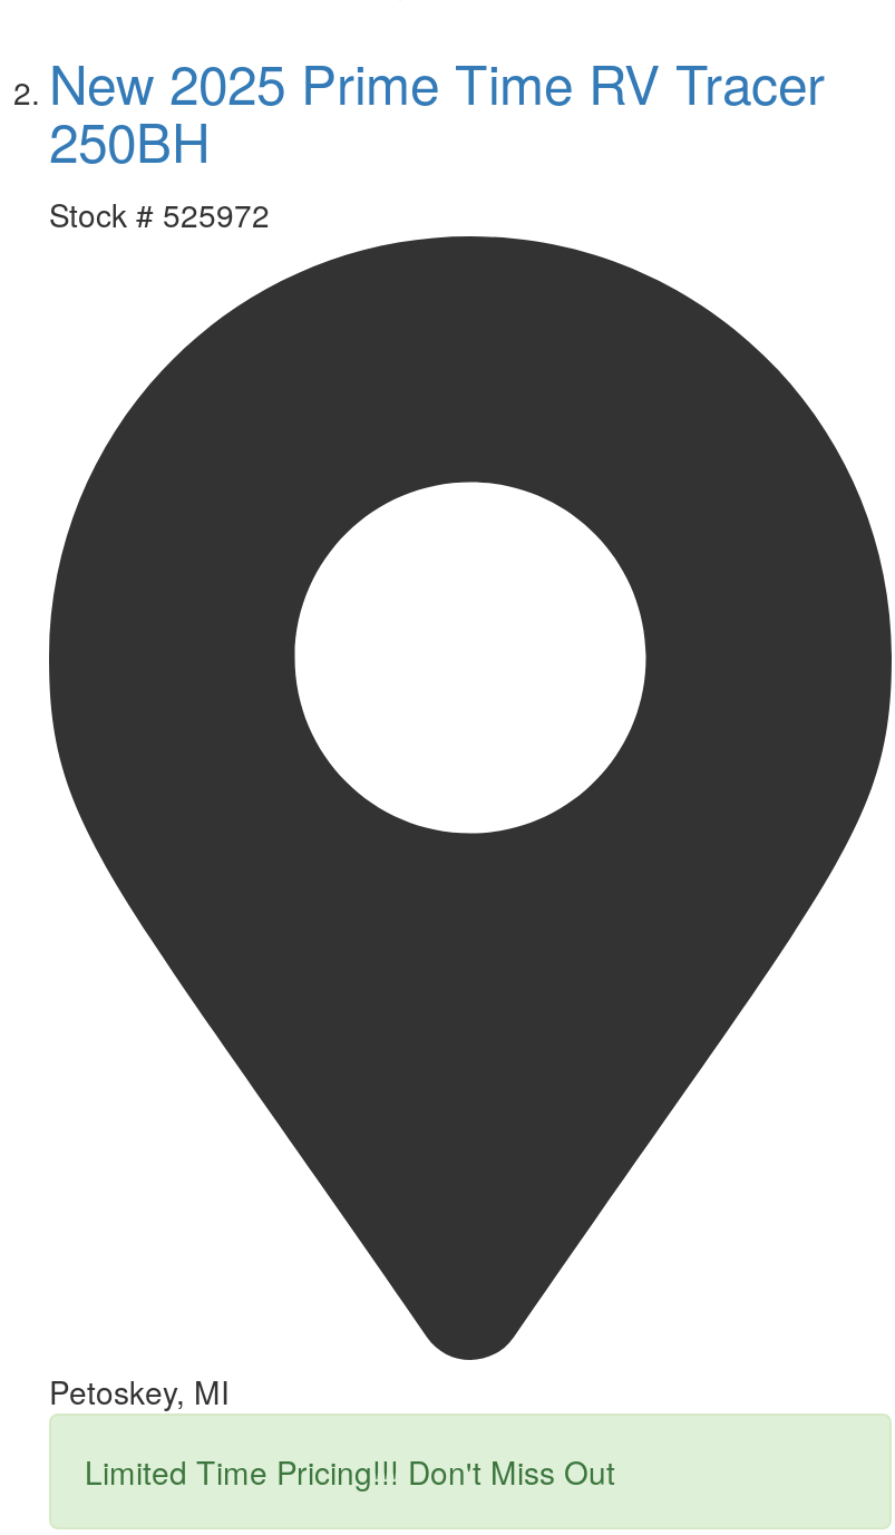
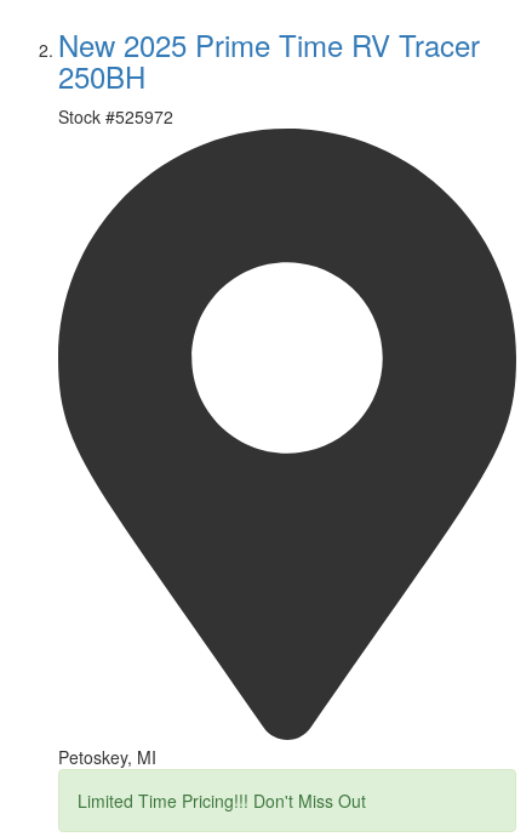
[49,191,270,236] Stock # 525972 -> [58,104,173,128] Stock #525972

